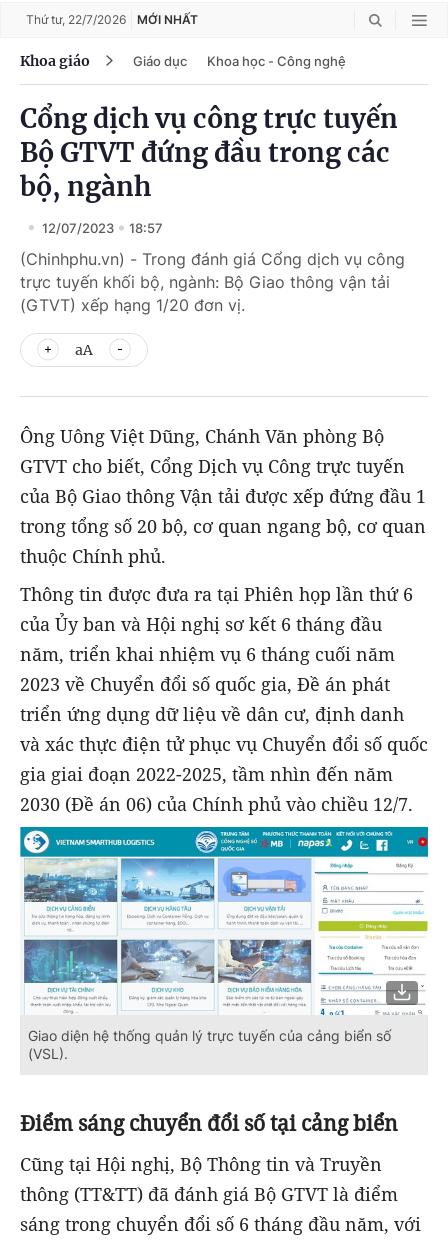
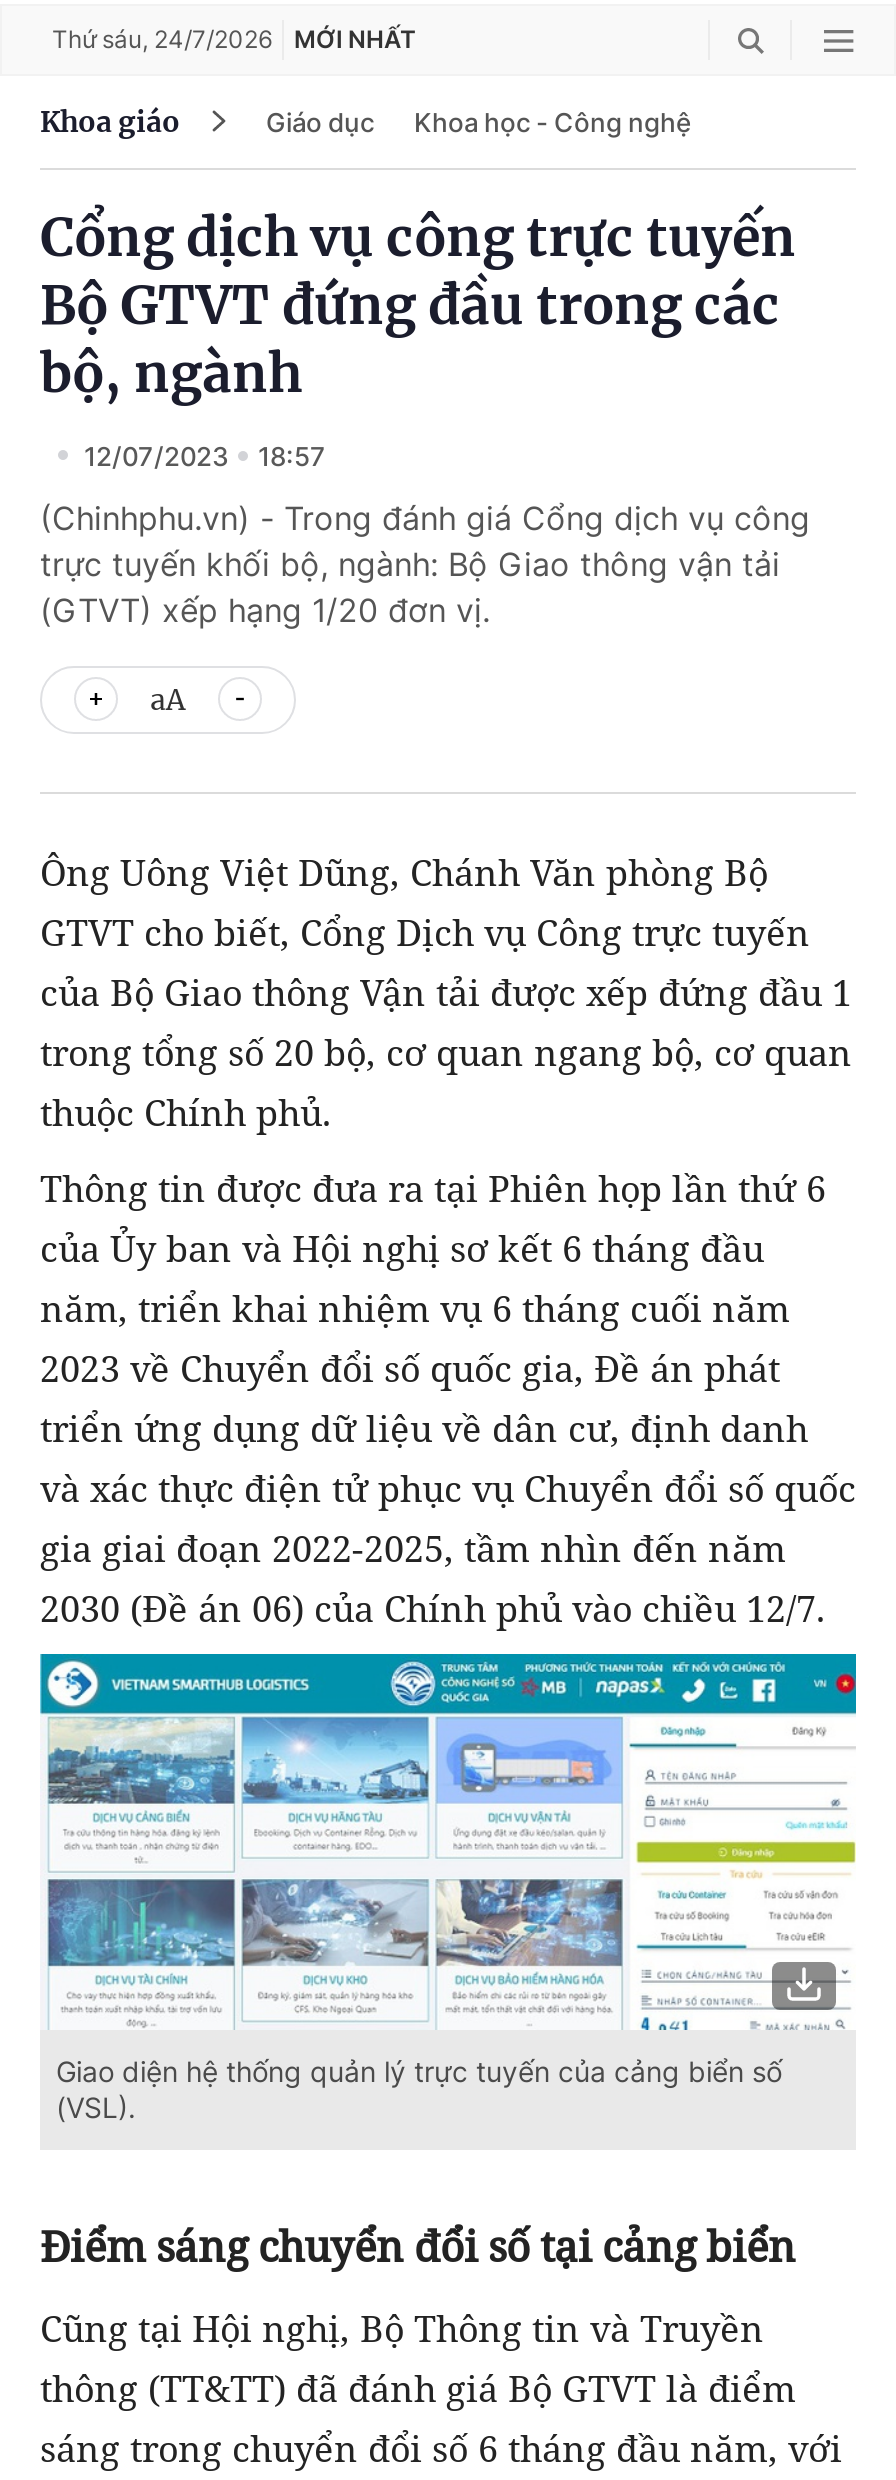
[26,12,198,27] Thứ tư, 22/7/2026 MỚI NHẤT -> [52,24,416,54] Thứ sáu, 24/7/2026 MỚI NHẤT

